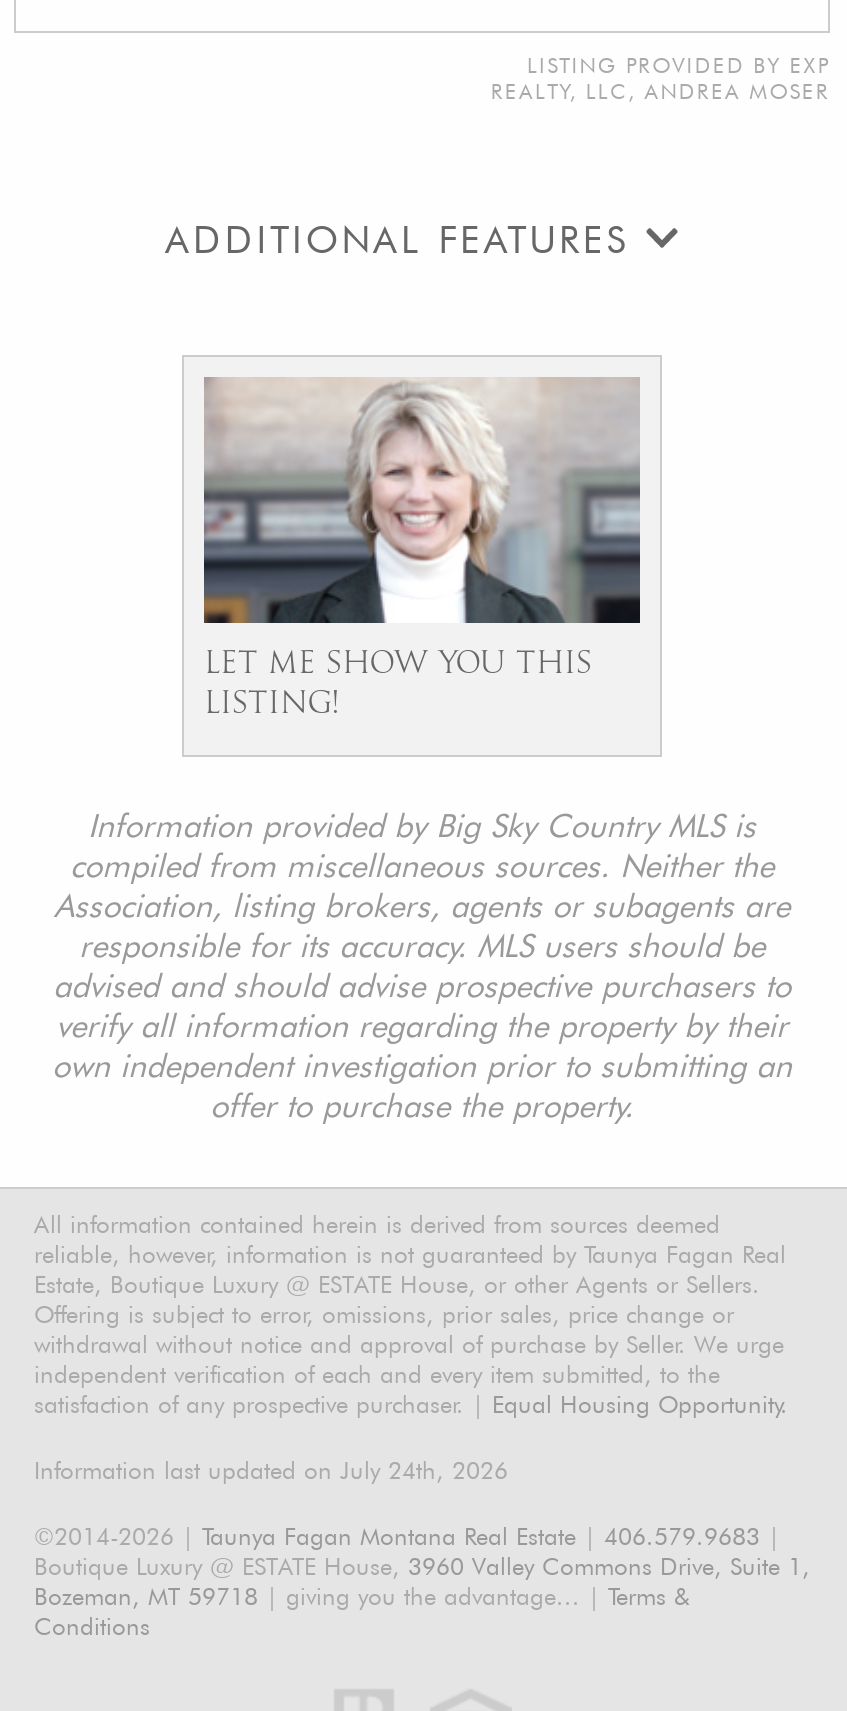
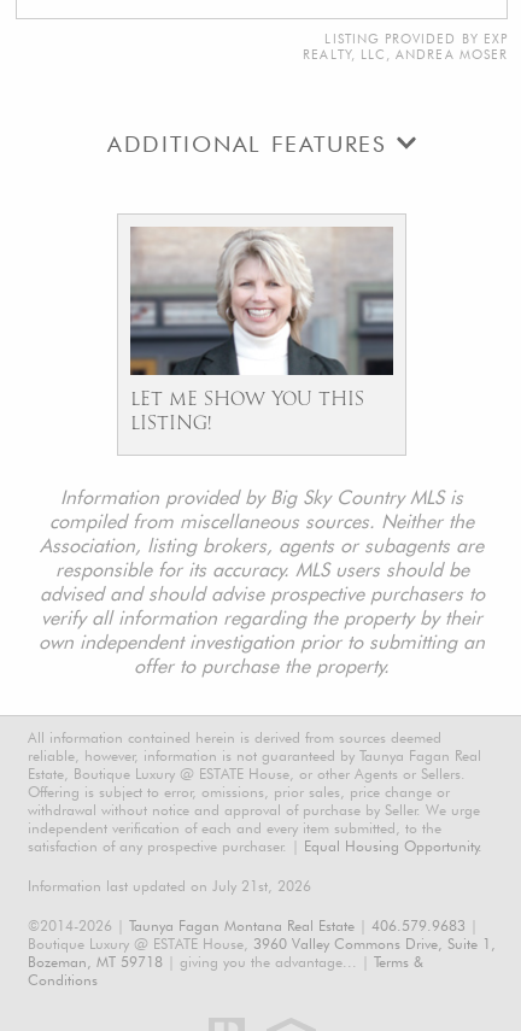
[34,1456,508,1486] Information last updated on July 24th, 2026 -> [28,877,311,895] Information last updated on July 21st, 2026

